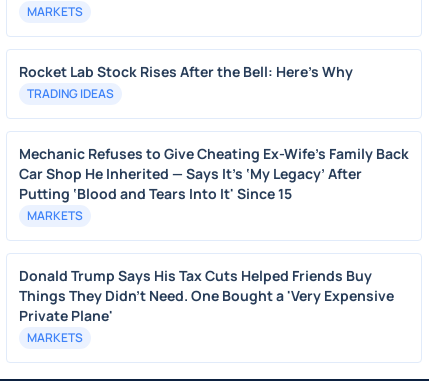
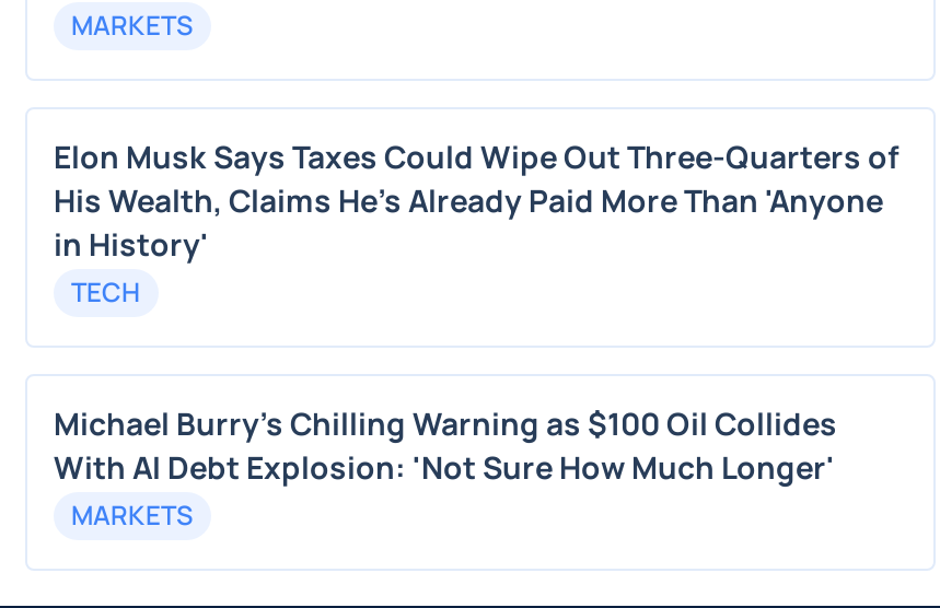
[19,62,409,325] Rocket Lab Stock Rises After the Bell: Here's Why | TRADING IDEAS | Mechanic Refuses to Give Cheating Ex-Wife's Family Back | Car Shop He Inherited — Says It's ‘My Legacy’ After | Putting ‘Blood and Tears Into It' Since 15 | MARKETS | Donald Trump Says His Tax Cuts Helped Friends Buy | Things They Didn't Need. One Bought a 'Very Expensive | Private Plane' -> [54,136,898,488] Elon Musk Says Taxes Could Wipe Out Three-Quarters of | His Wealth, Claims He's Already Paid More Than 'Anyone | in History' | TECH | Michael Burry's Chilling Warning as $100 Oil Collides | With AI Debt Explosion: 'Not Sure How Much Longer'

